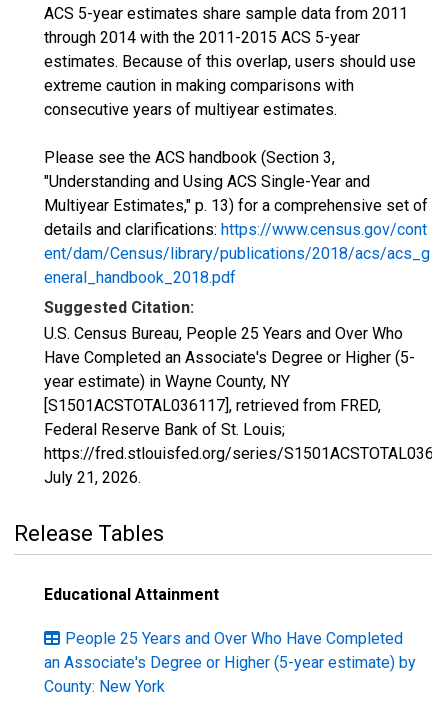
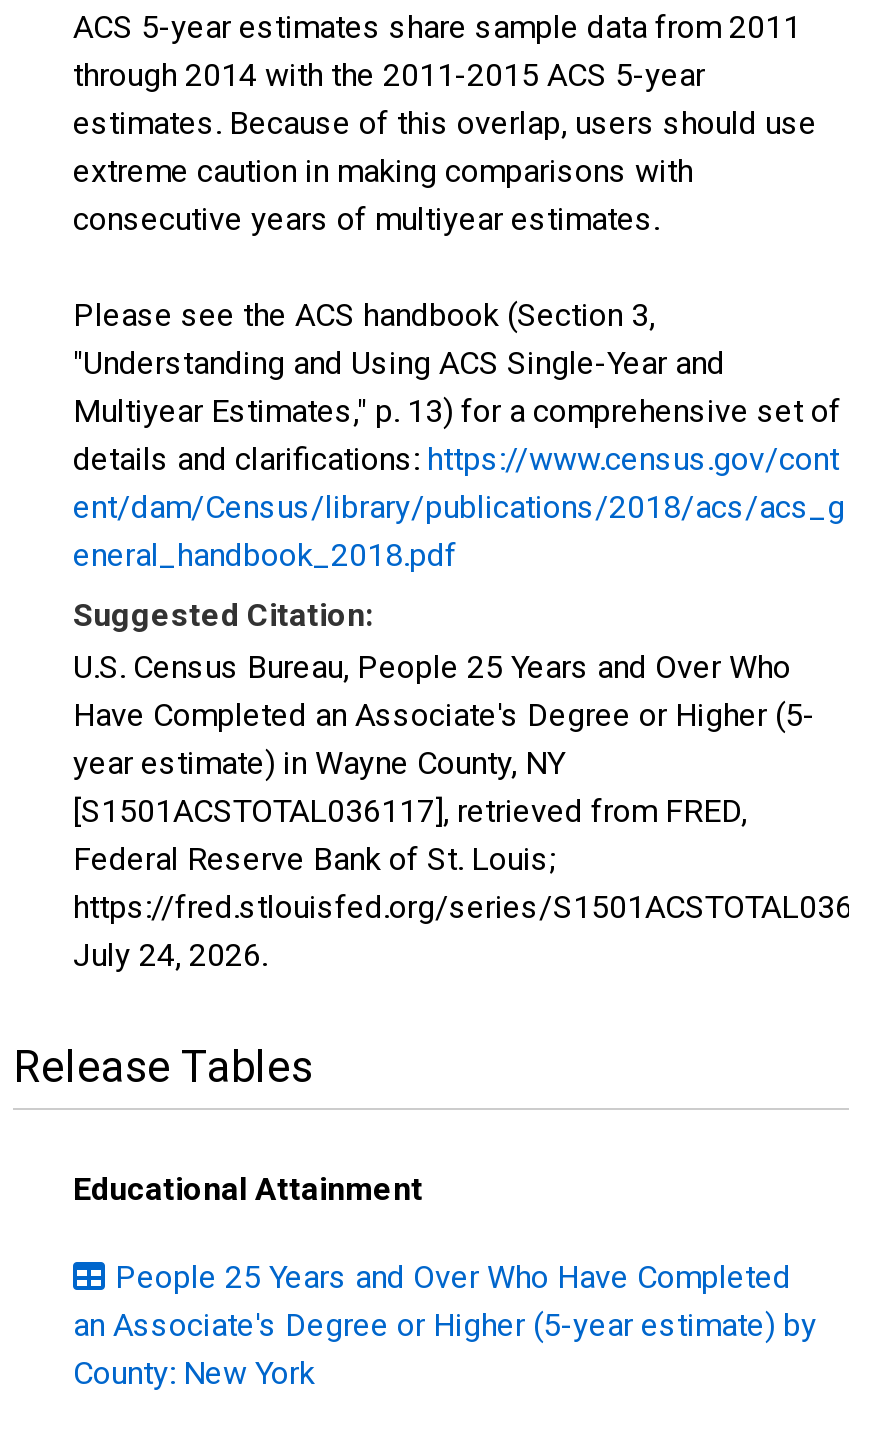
[44,468,141,487] July 21, 2026. -> [73,936,267,974] July 24, 2026.

